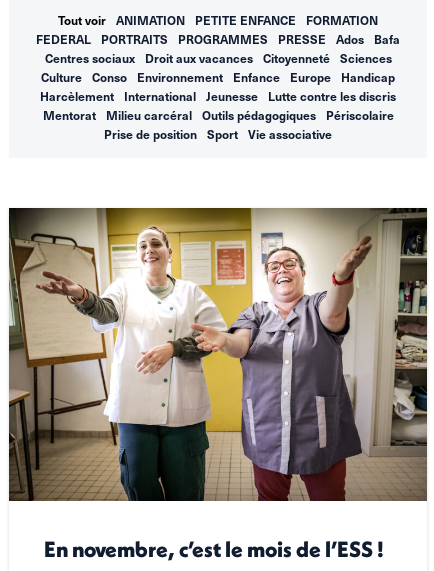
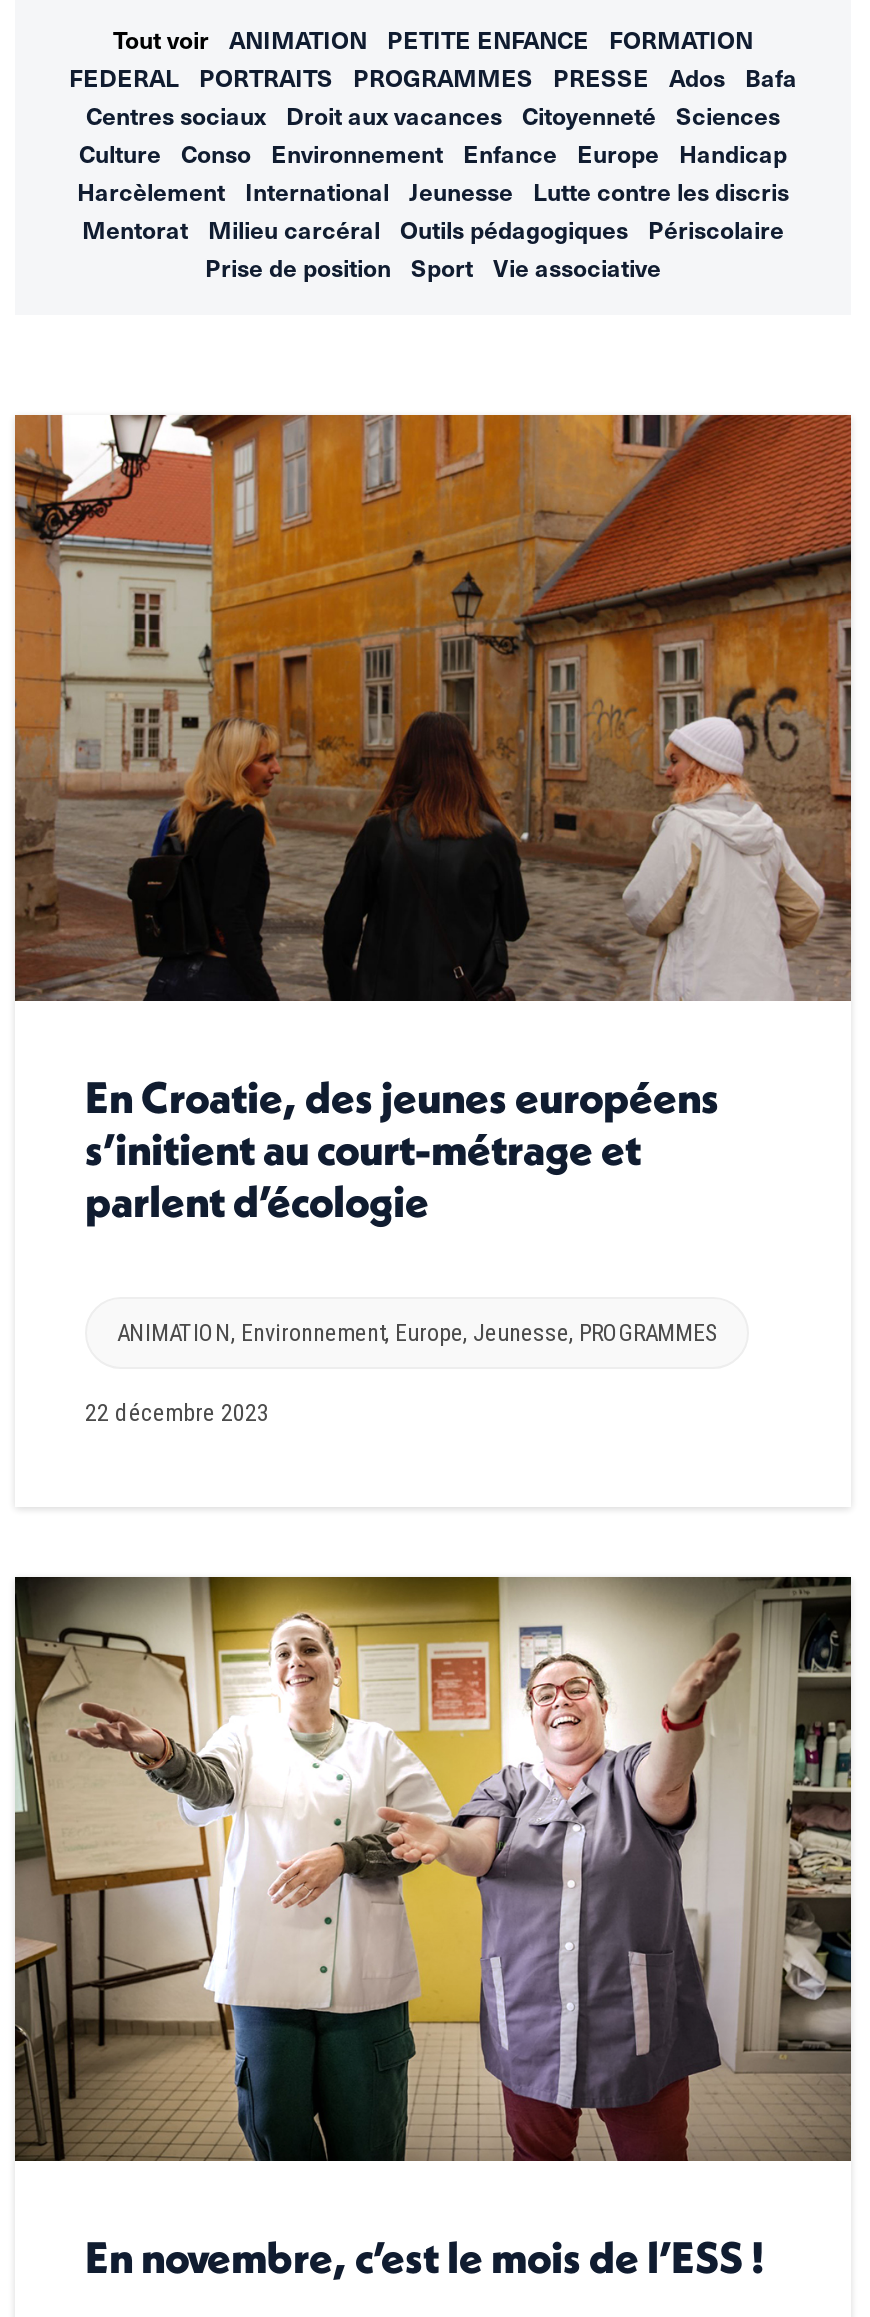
none -> [13,413,853,1426] [image] | En Croatie, des jeunes européens | s’initient au court-métrage et | parlent d’écologie | ANIMATION, Environnement, Europe, Jeunesse, PROGRAMMES | 22 décembre 2023

